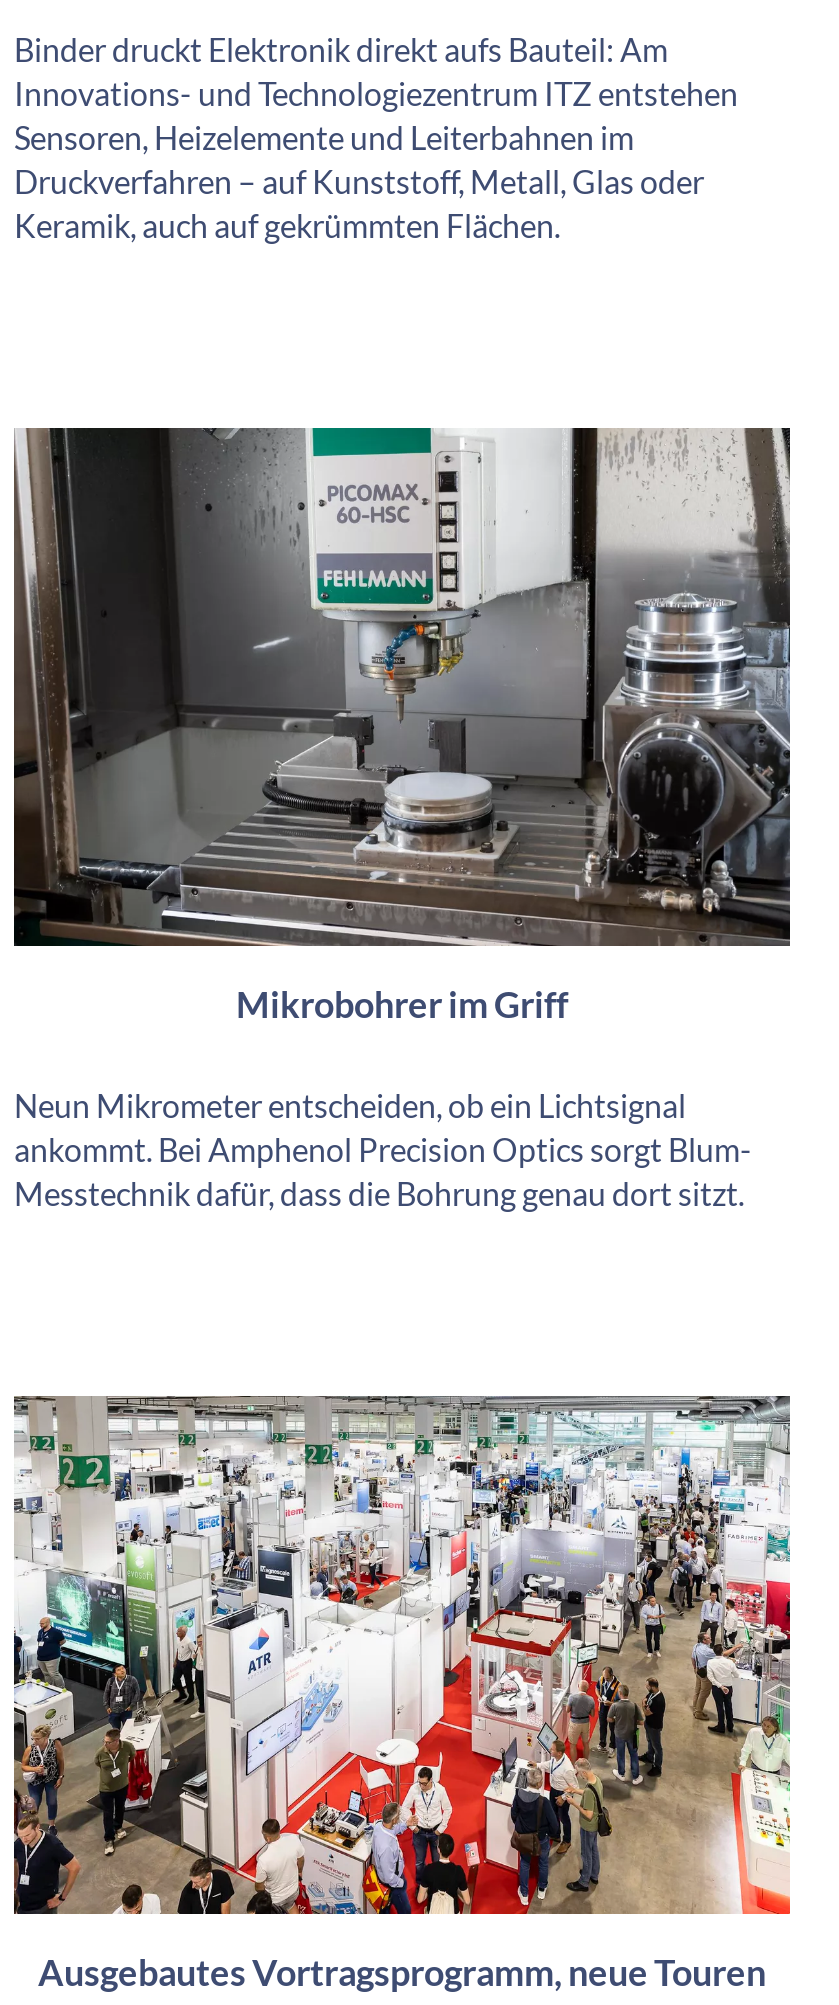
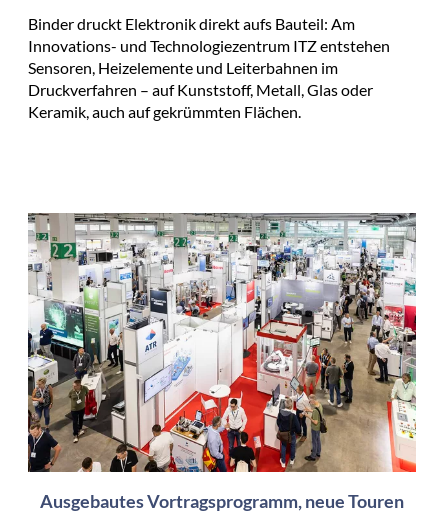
[12,426,792,1212] [image] | Mikrobohrer im Griff | Neun Mikrometer entscheiden, ob ein Lichtsignal | ankommt. Bei Amphenol Precision Optics sorgt Blum- | Messtechnik dafür, dass die Bohrung genau dort sitzt. -> none

